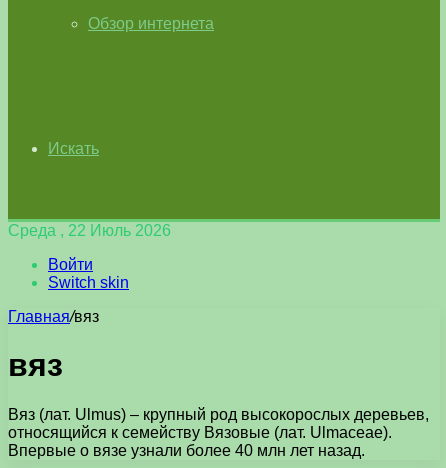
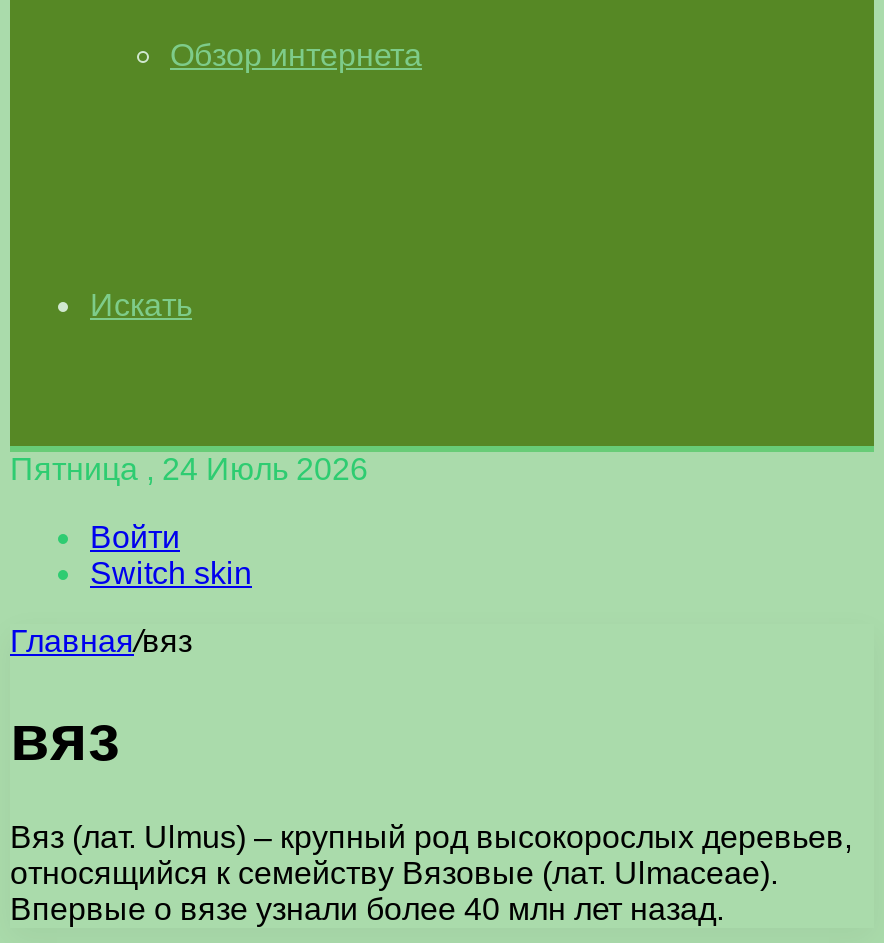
[8,222,171,239] Среда , 22 Июль 2026 -> [10,452,368,486] Пятница , 24 Июль 2026

